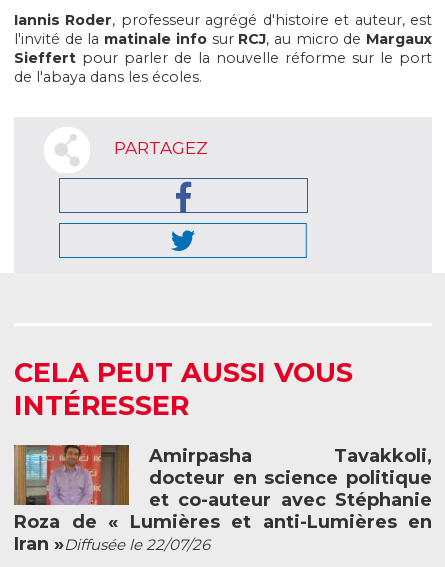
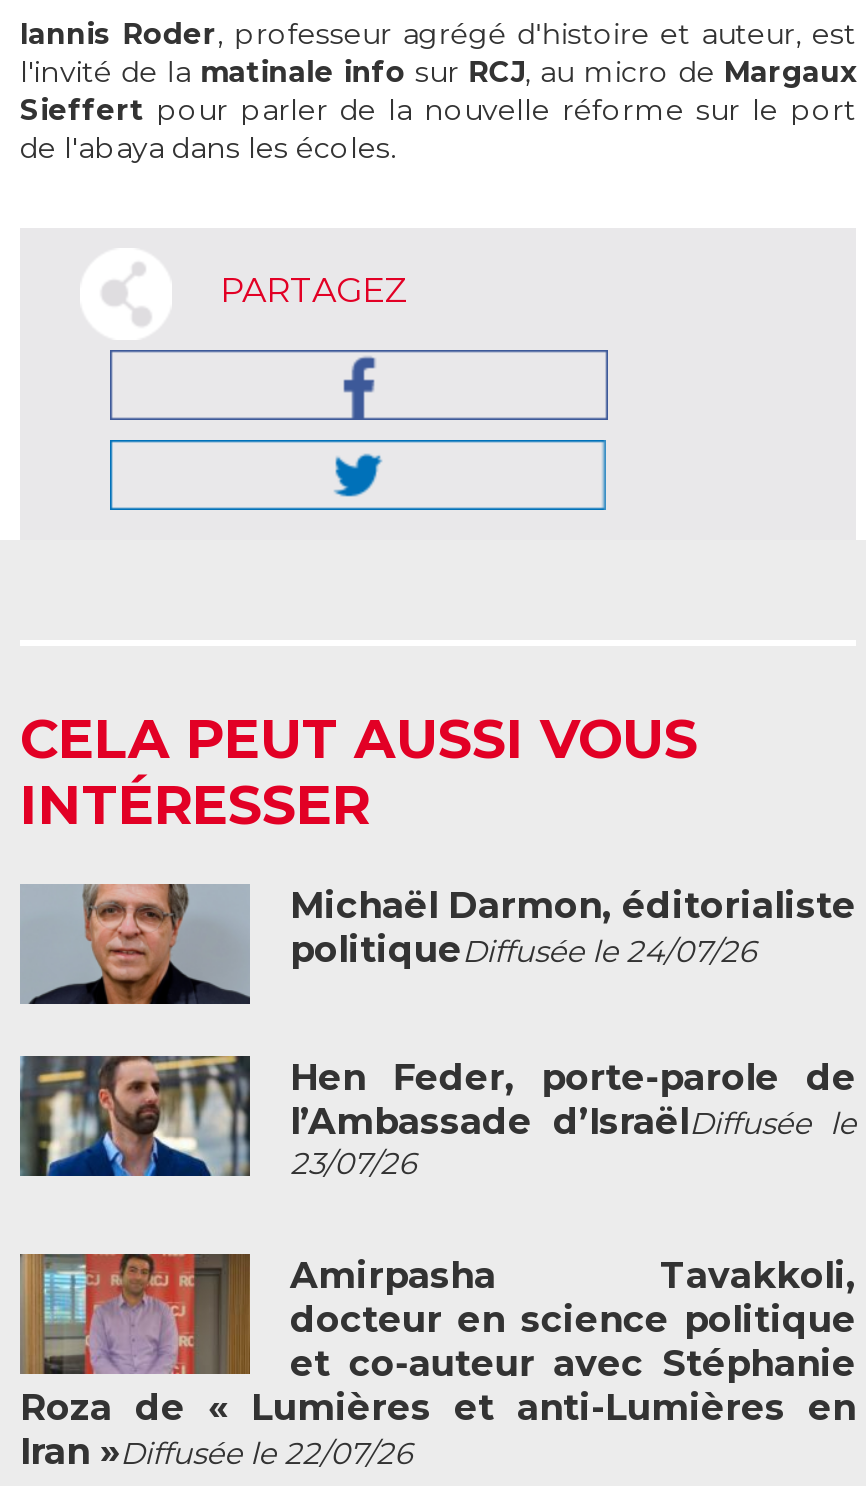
none -> [18,1054,252,1178] [image]
none -> [20,882,856,1181] [image] | Michaël Darmon, éditorialiste | politiqueDiffusée le 24/07/26 | Hen Feder, porte-parole de | l’Ambassade d’IsraëlDiffusée le | 23/07/26

